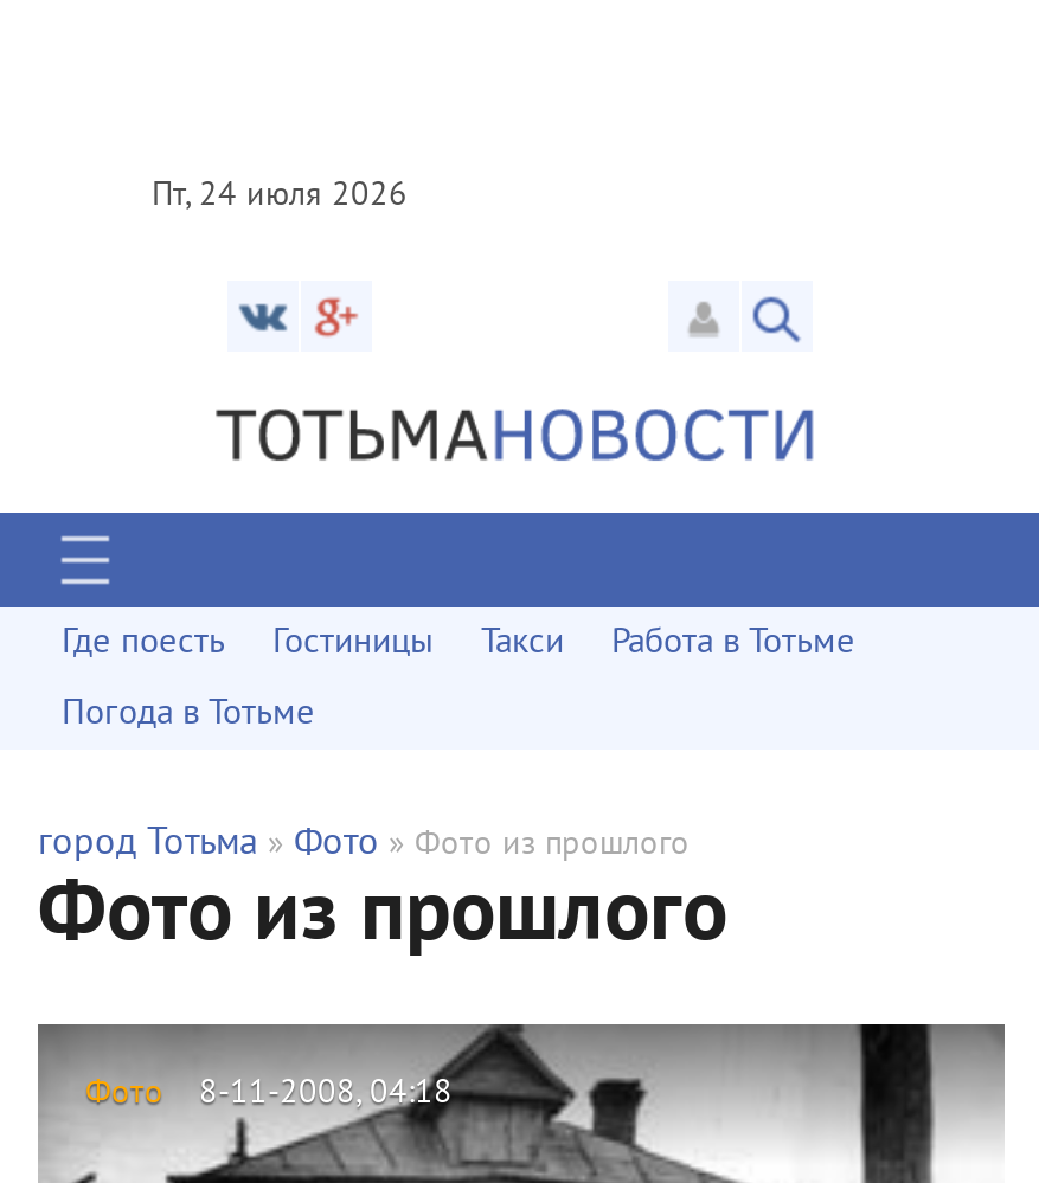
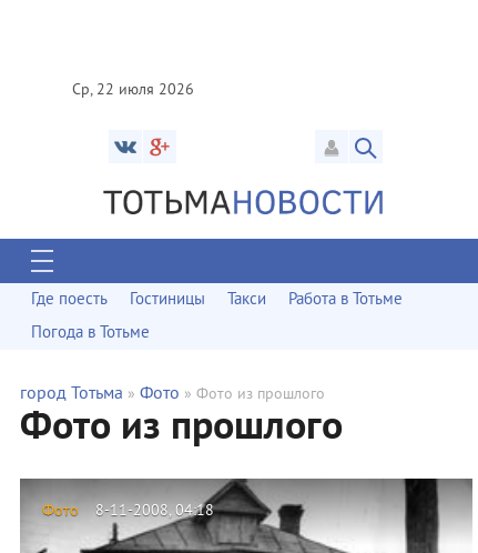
[152,176,408,217] Пт, 24 июля 2026 -> [72,81,194,100] Ср, 22 июля 2026

